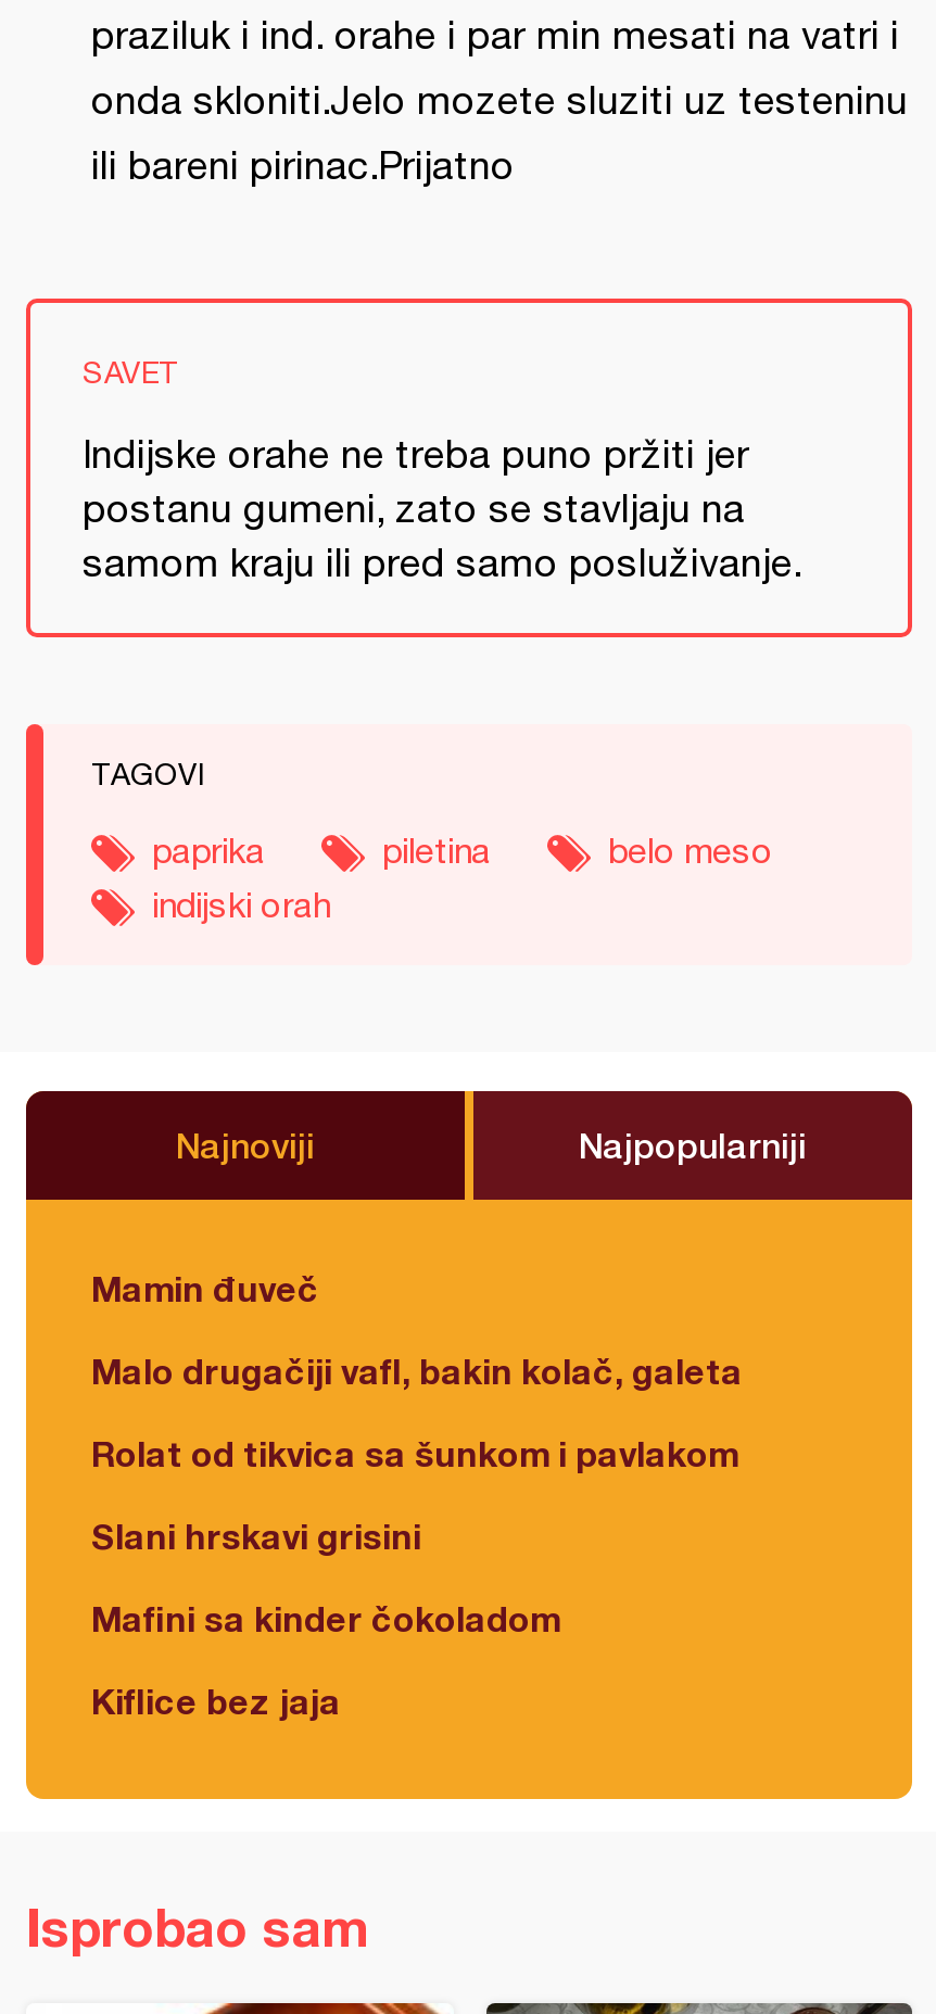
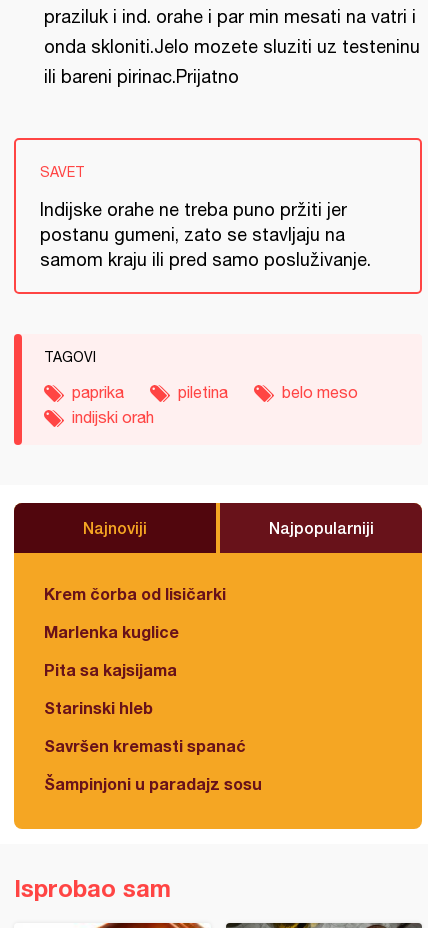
[91,1267,319,1308] Mamin đuveč -> [44,584,226,603] Krem čorba od lisičarki
[91,1350,743,1391] Malo drugačiji vafl, bakin kolač, galeta -> [44,622,179,641] Marlenka kuglice
[91,1432,738,1473] Rolat od tikvica sa šunkom i pavlakom -> [44,660,177,679] Pita sa kajsijama
[91,1515,421,1556] Slani hrskavi grisini -> [44,698,153,717] Starinski hleb
[91,1597,560,1638] Mafini sa kinder čokoladom -> [44,736,246,755] Savršen kremasti spanać
[91,1680,341,1721] Kiflice bez jaja -> [44,774,262,793] Šampinjoni u paradajz sosu

